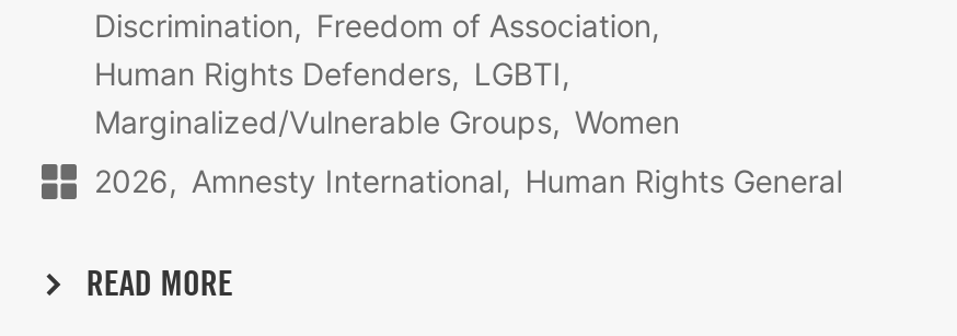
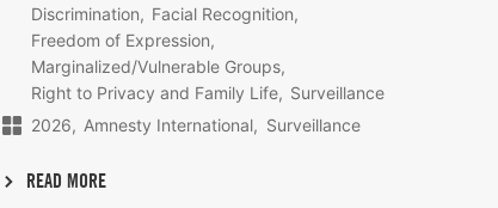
[94,7,651,93] Freedom of Association | Human Rights Defenders | LGBTI -> [31,4,294,51] Facial Recognition | Freedom of Expression
[575,104,680,141] Women -> [31,83,385,103] Right to Privacy and Family Life | Surveillance
[525,162,843,199] Human Rights General -> [266,115,360,135] Surveillance

